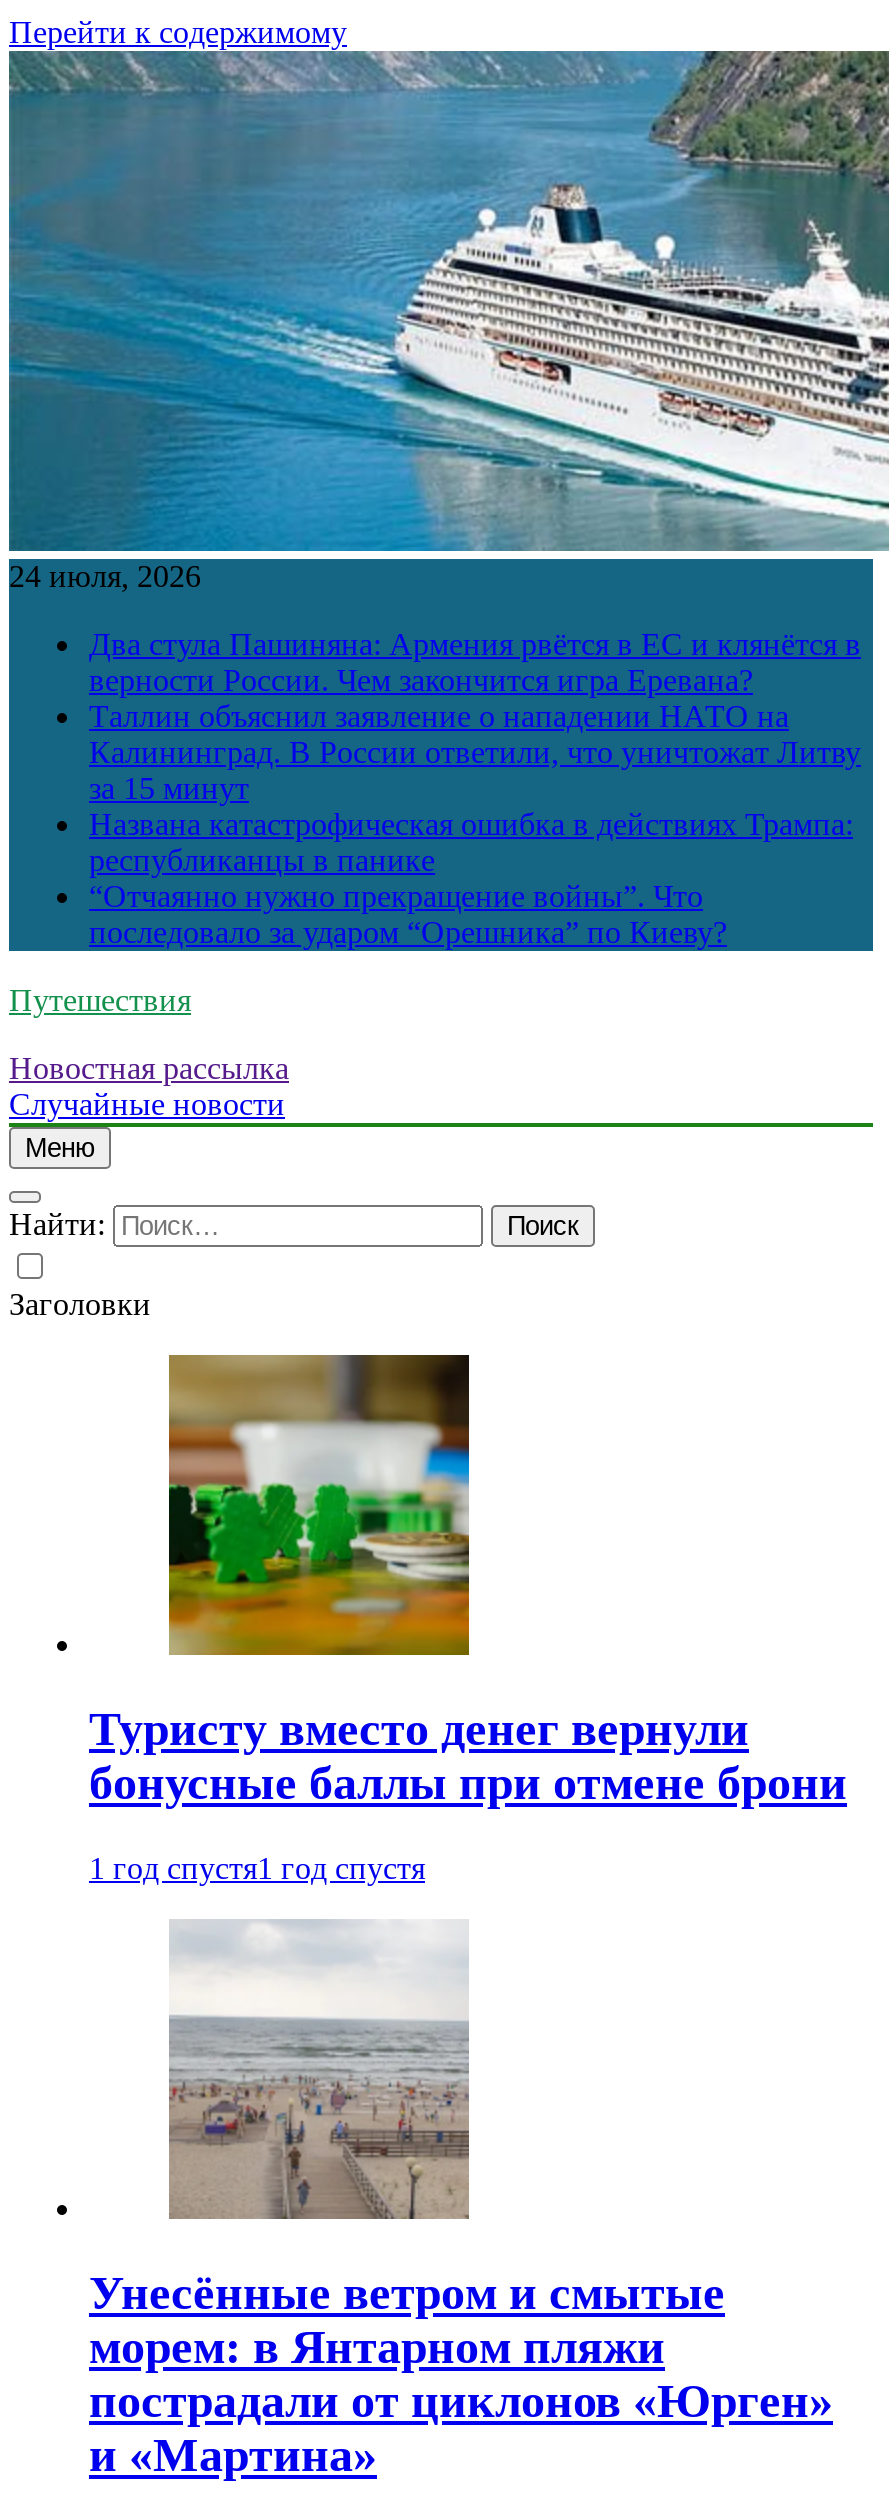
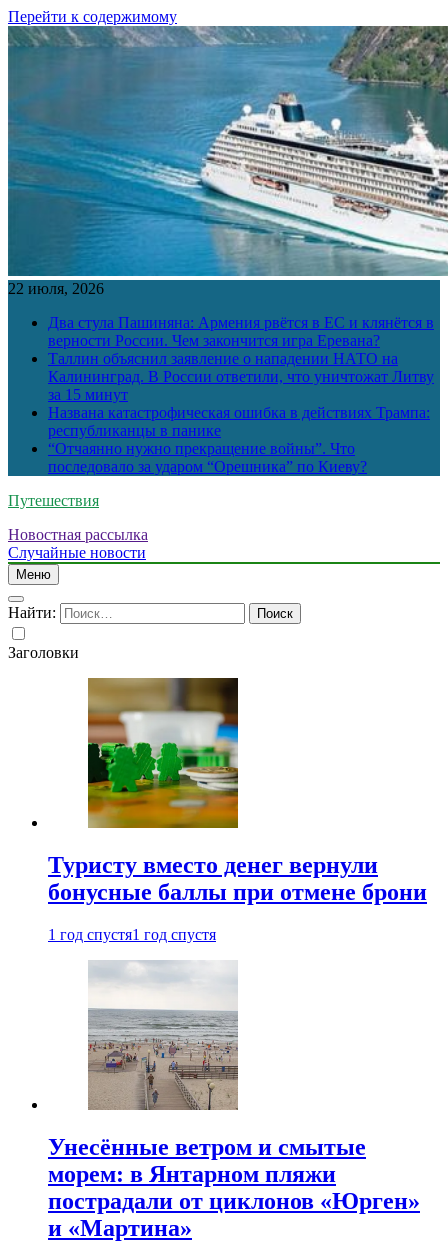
[9,559,201,593] 24 июля, 2026 -> [8,280,104,297] 22 июля, 2026

